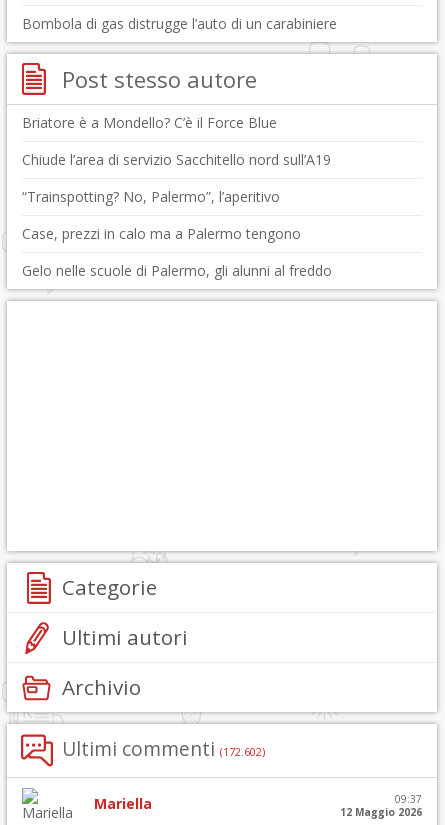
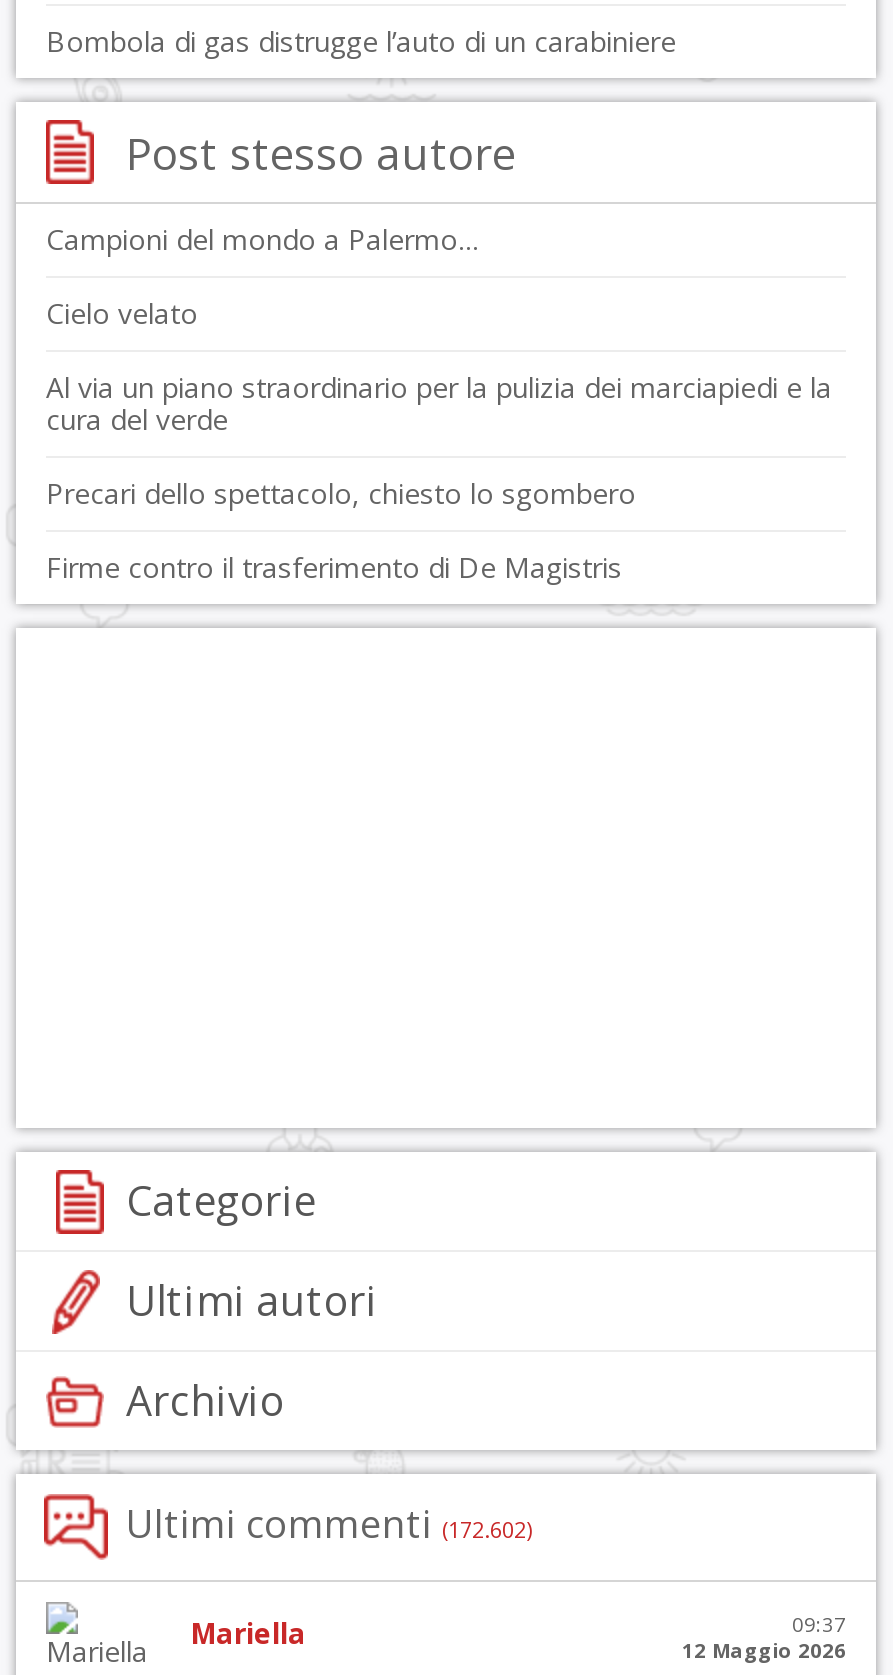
[22,113,277,132] Briatore è a Mondello? C’è il Force Blue -> [46,220,480,258] Campioni del mondo a Palermo…
[22,150,331,169] Chiude l’area di servizio Sacchitello nord sull’A19 -> [46,294,198,332] Cielo velato
[22,187,280,206] “Trainspotting? No, Palermo”, l’aperitivo -> [46,368,832,438] Al via un piano straordinario per la pulizia dei marciapiedi e la | cura del verde
[22,224,301,243] Case, prezzi in calo ma a Palermo tengono -> [46,474,636,512] Precari dello spettacolo, chiesto lo sgombero
[22,261,332,280] Gelo nelle scuole di Palermo, gli alunni al freddo -> [46,548,622,586] Firme contro il trasferimento di De Magistris

